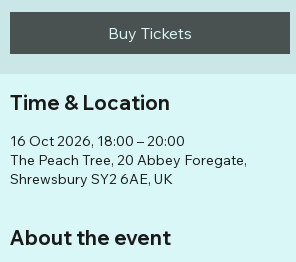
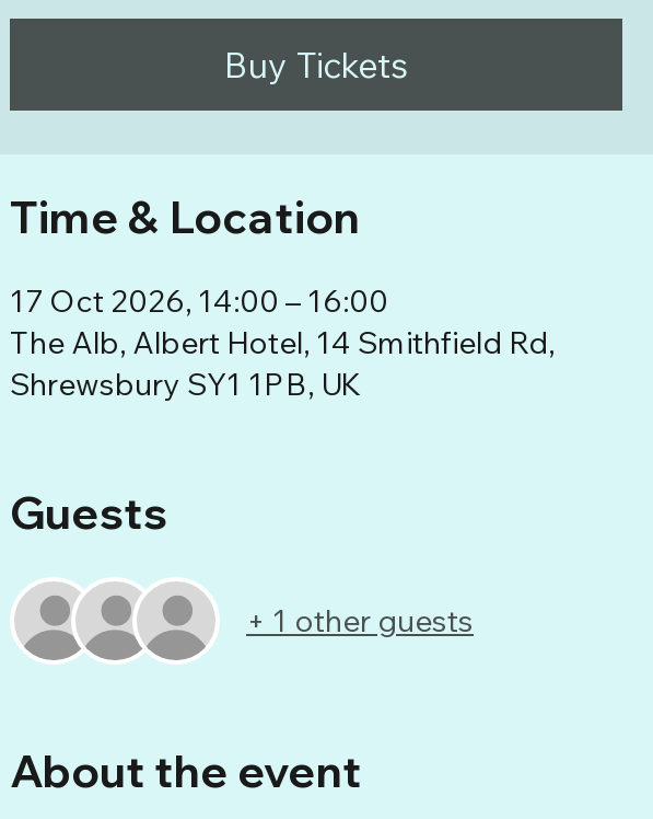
[10,132,247,188] 16 Oct 2026, 18:00 – 20:00 | The Peach Tree, 20 Abbey Foregate, | Shrewsbury SY2 6AE, UK -> [10,281,555,639] 17 Oct 2026, 14:00 – 16:00 | The Alb, Albert Hotel, 14 Smithfield Rd, | Shrewsbury SY1 1PB, UK | Guests | + 1 other guests

